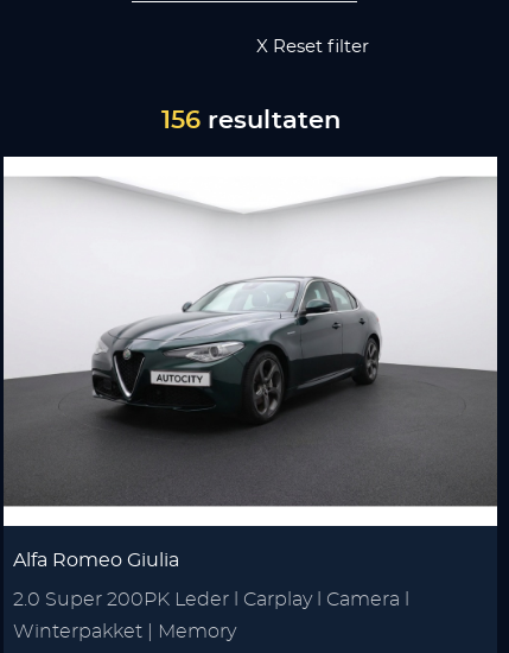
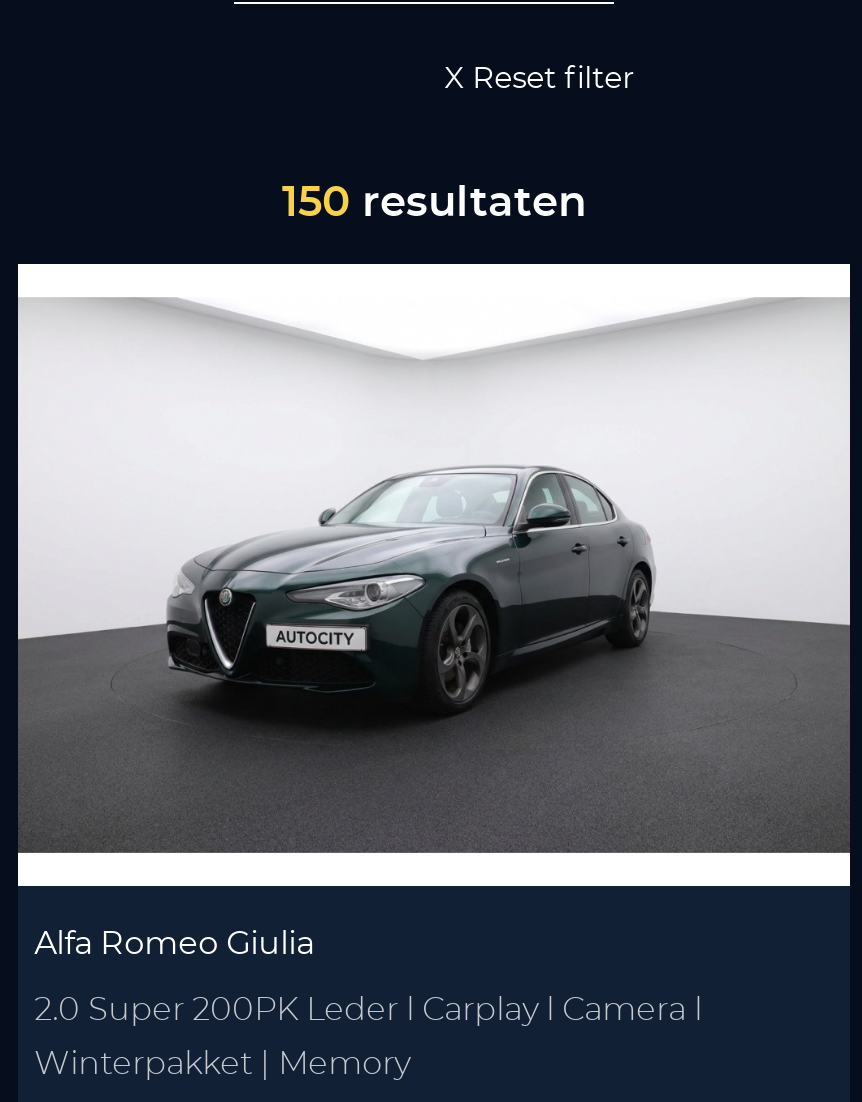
[161,108,340,132] 156 resultaten -> [282,181,586,223] 150 resultaten

